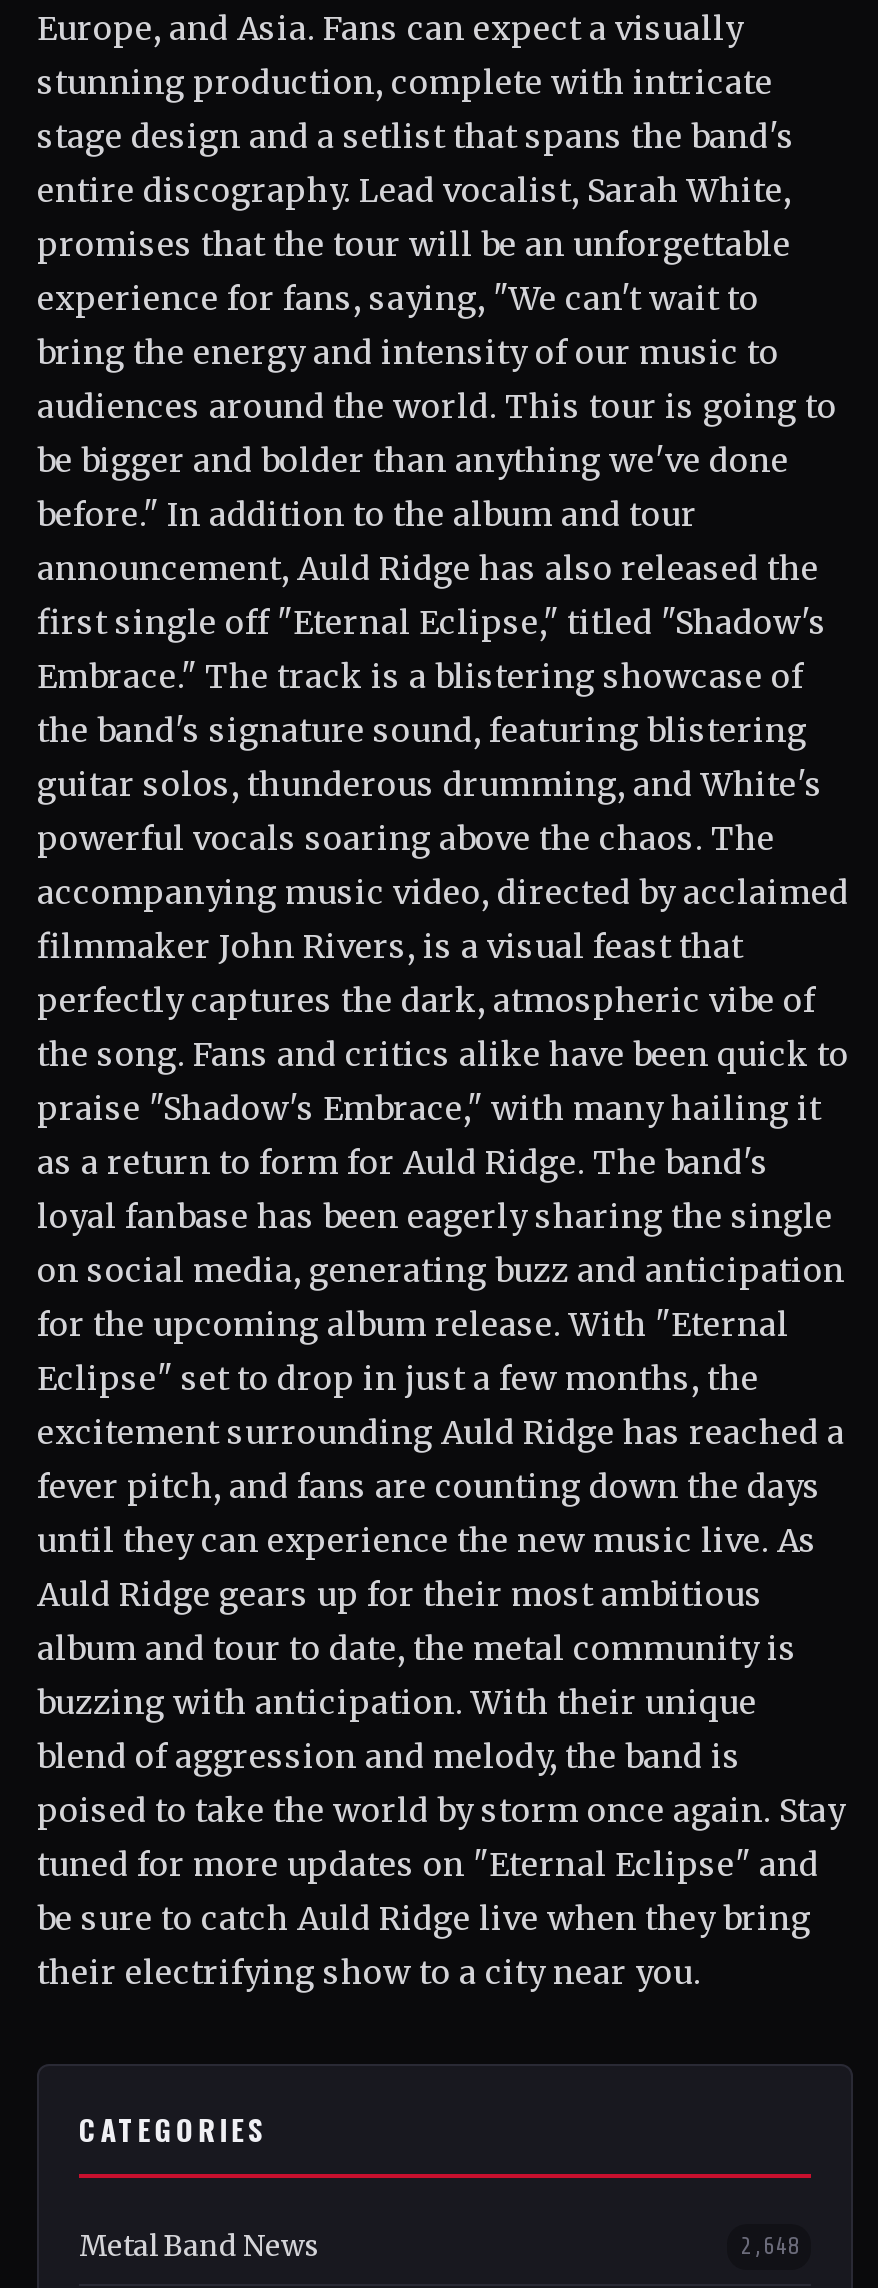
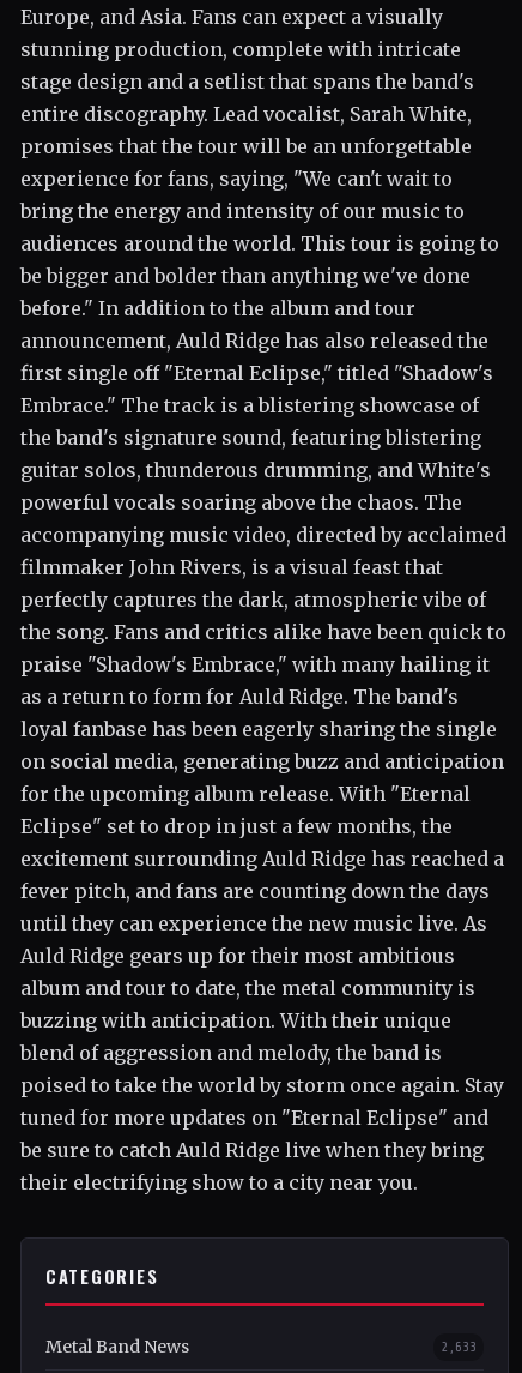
[739,2232,799,2260] 2,648 -> [441,1338,477,1355] 2,633

